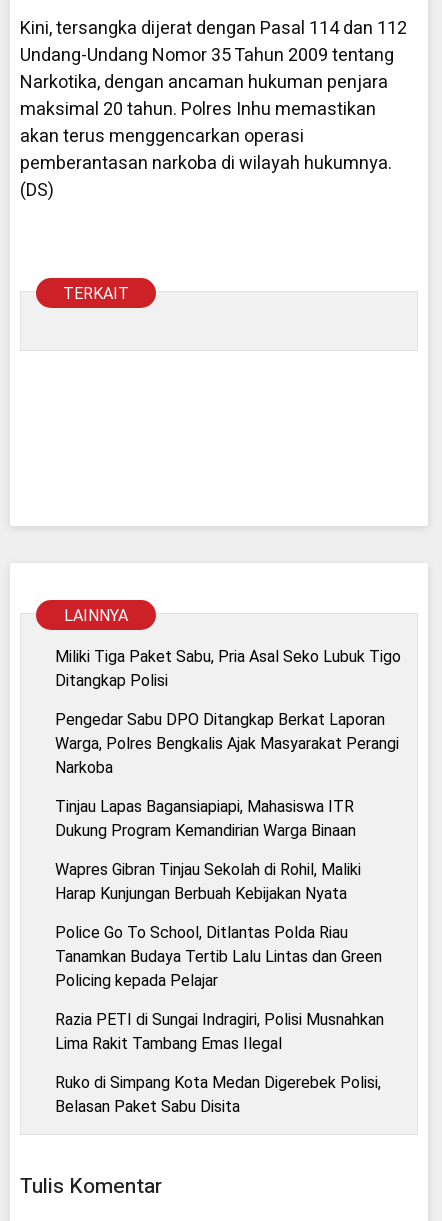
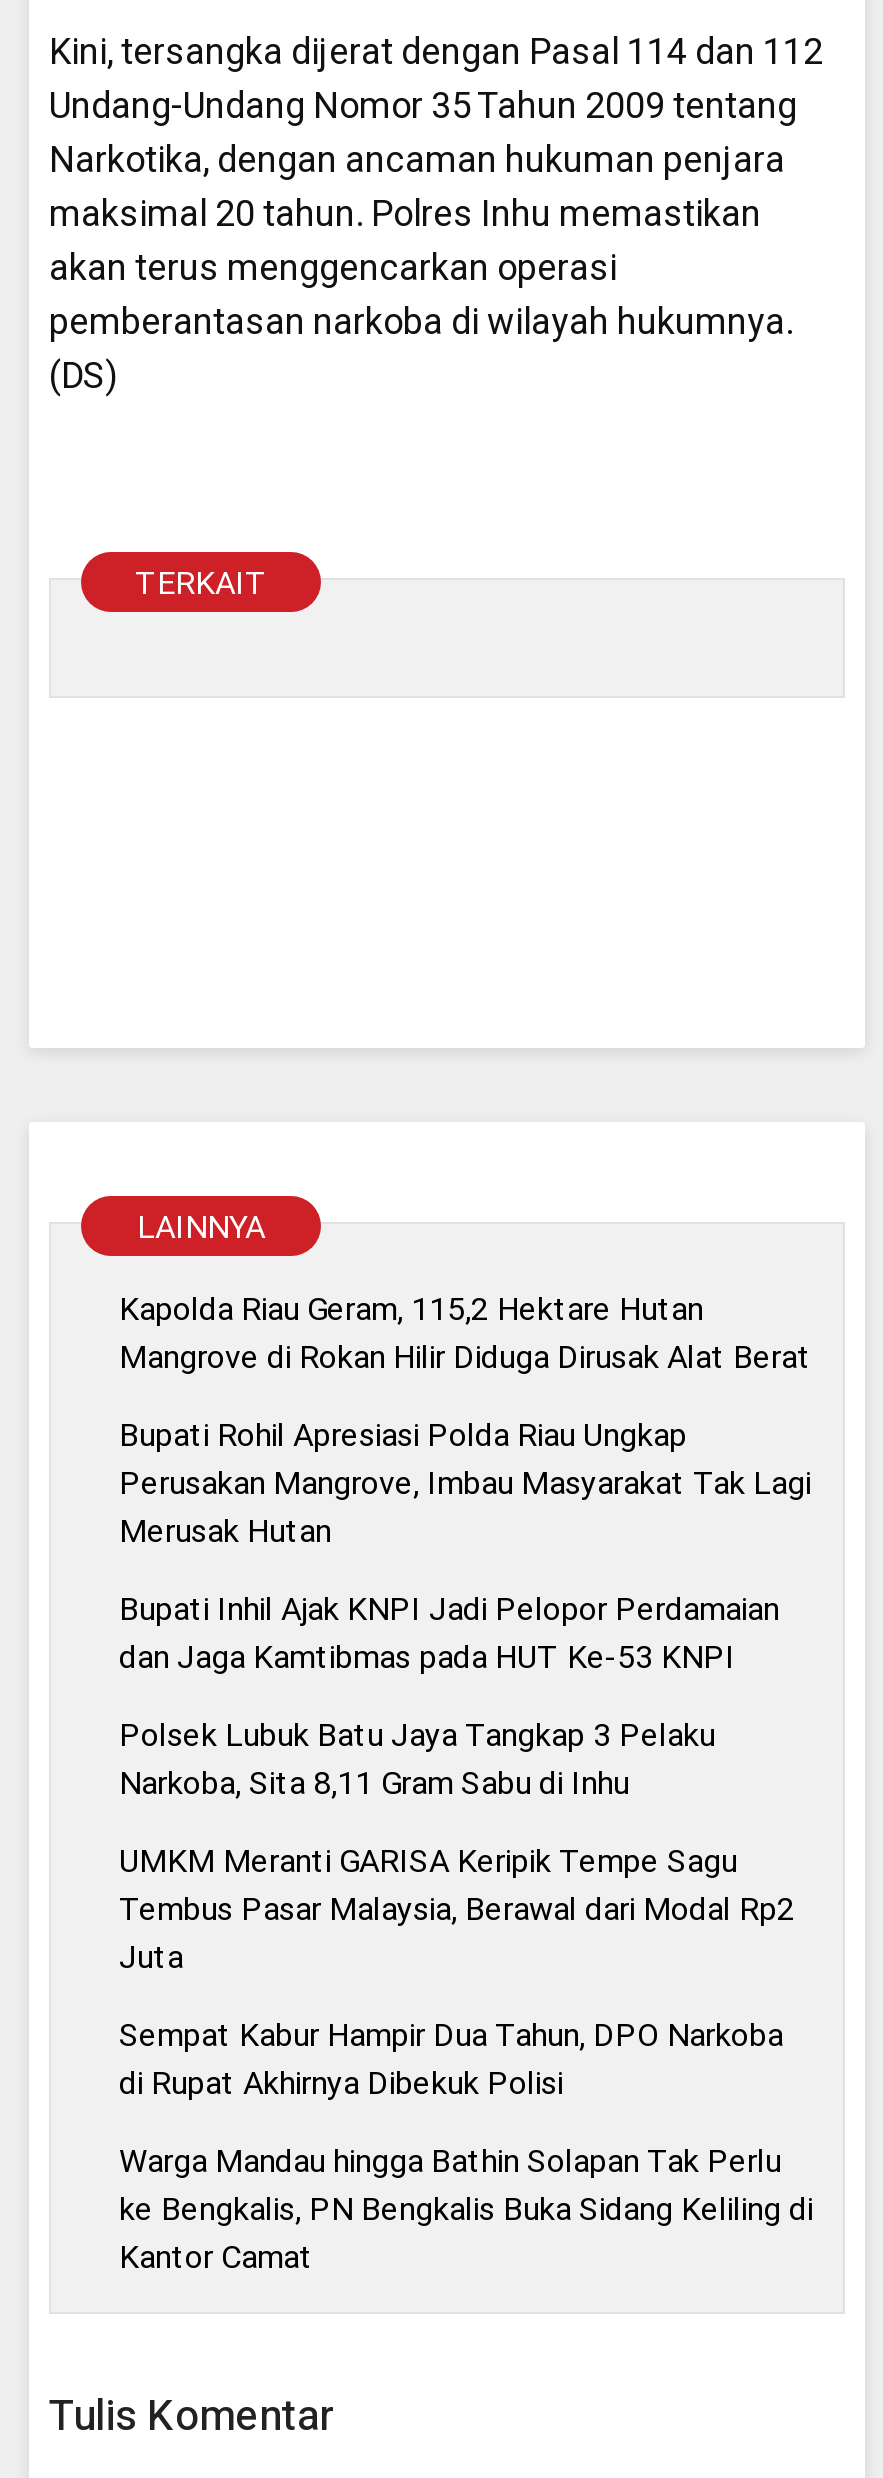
[55,647,401,690] Miliki Tiga Paket Sabu, Pria Asal Seko Lubuk Tigo | Ditangkap Polisi -> [119,1289,811,1375] Kapolda Riau Geram, 115,2 Hektare Hutan | Mangrove di Rokan Hilir Diduga Dirusak Alat Berat
[55,710,399,777] Pengedar Sabu DPO Ditangkap Berkat Laporan | Warga, Polres Bengkalis Ajak Masyarakat Perangi | Narkoba -> [119,1415,811,1549] Bupati Rohil Apresiasi Polda Riau Ungkap | Perusakan Mangrove, Imbau Masyarakat Tak Lagi | Merusak Hutan
[55,797,356,840] Tinjau Lapas Bagansiapiapi, Mahasiswa ITR | Dukung Program Kemandirian Warga Binaan -> [119,1589,779,1675] Bupati Inhil Ajak KNPI Jadi Pelopor Perdamaian | dan Jaga Kamtibmas pada HUT Ke-53 KNPI
[55,860,361,903] Wapres Gibran Tinjau Sekolah di Rohil, Maliki | Harap Kunjungan Berbuah Kebijakan Nyata -> [119,1715,715,1801] Polsek Lubuk Batu Jaya Tangkap 3 Pelaku | Narkoba, Sita 8,11 Gram Sabu di Inhu
[55,923,382,990] Police Go To School, Ditlantas Polda Riau | Tanamkan Budaya Tertib Lalu Lintas dan Green | Policing kepada Pelajar -> [119,1841,795,1975] UMKM Meranti GARISA Keripik Tempe Sagu | Tembus Pasar Malaysia, Berawal dari Modal Rp2 | Juta
[55,1010,384,1053] Razia PETI di Sungai Indragiri, Polisi Musnahkan | Lima Rakit Tambang Emas Ilegal -> [119,2015,783,2101] Sempat Kabur Hampir Dua Tahun, DPO Narkoba | di Rupat Akhirnya Dibekuk Polisi
[55,1073,381,1116] Ruko di Simpang Kota Medan Digerebek Polisi, | Belasan Paket Sabu Disita -> [119,2141,813,2275] Warga Mandau hingga Bathin Solapan Tak Perlu | ke Bengkalis, PN Bengkalis Buka Sidang Keliling di | Kantor Camat

